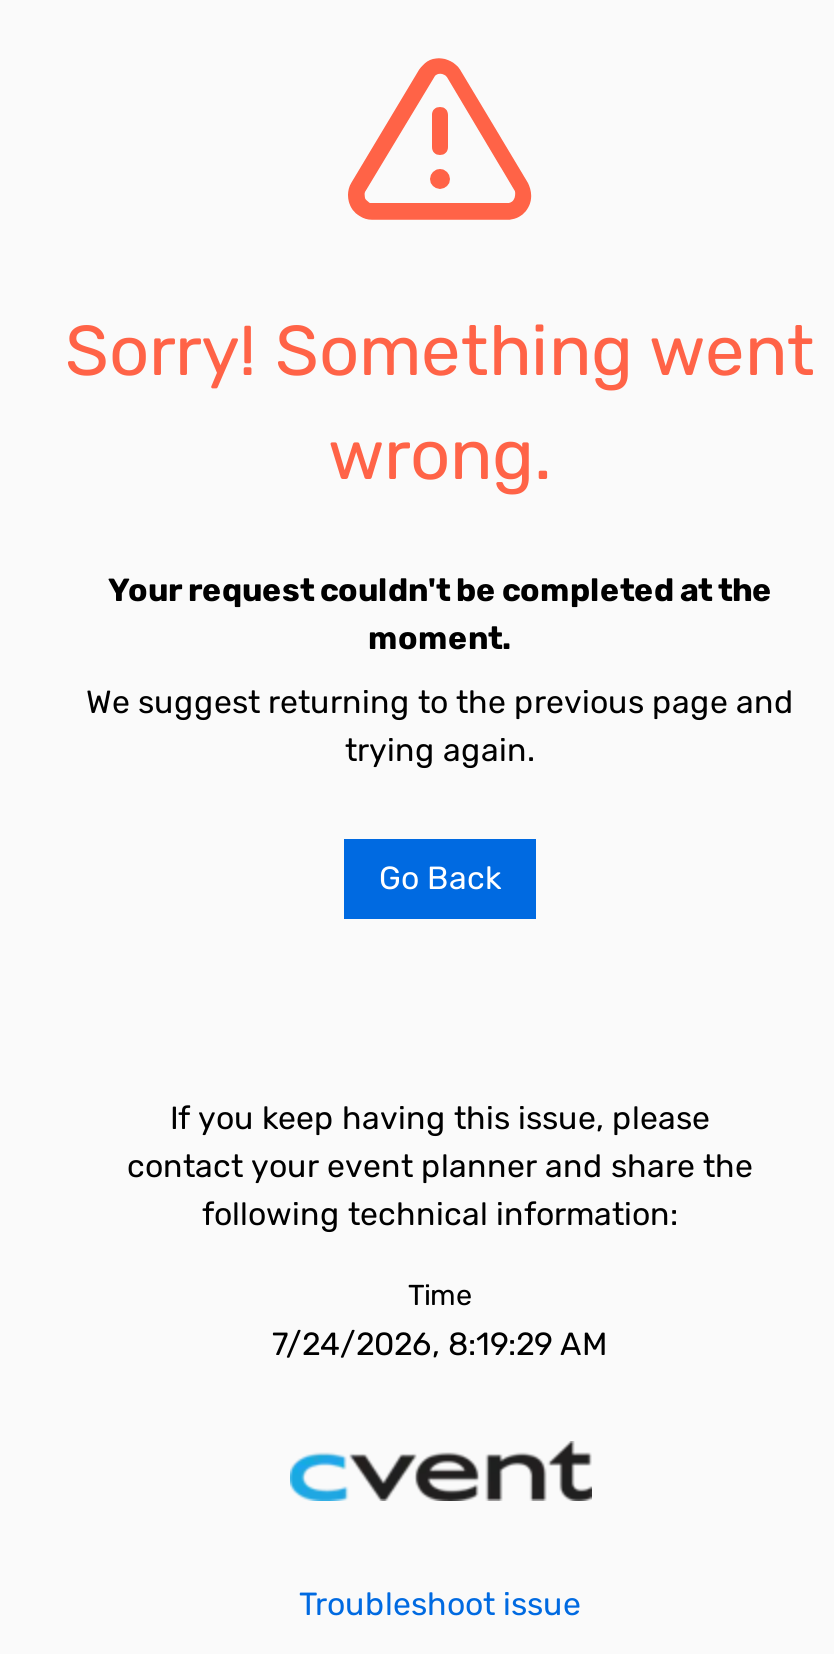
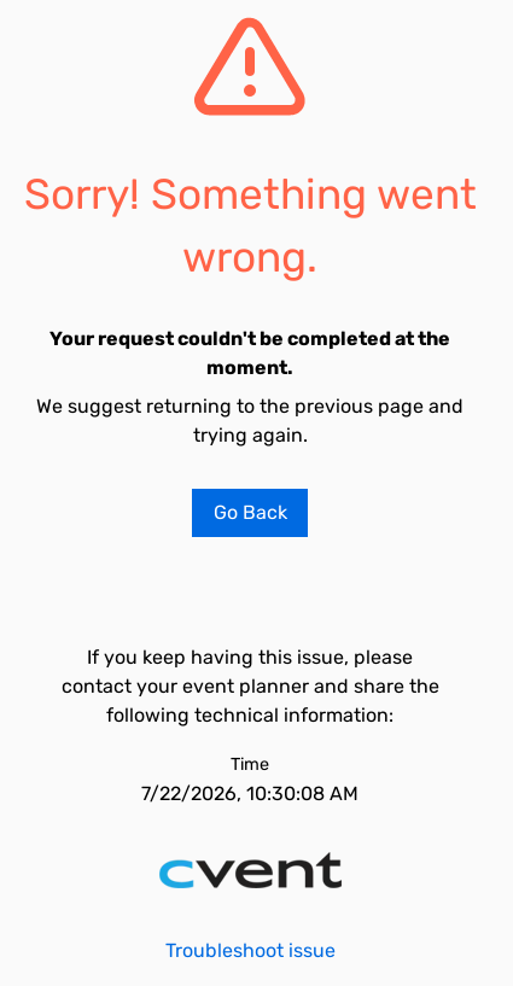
[272,1325,608,1363] 7/24/2026, 8:19:29 AM -> [141,782,358,805] 7/22/2026, 10:30:08 AM

